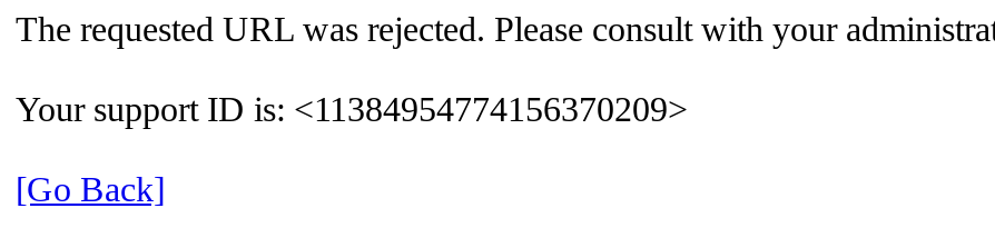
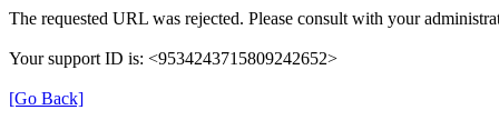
[16,90,688,128] Your support ID is: <11384954774156370209> -> [9,49,337,68] Your support ID is: <9534243715809242652>

